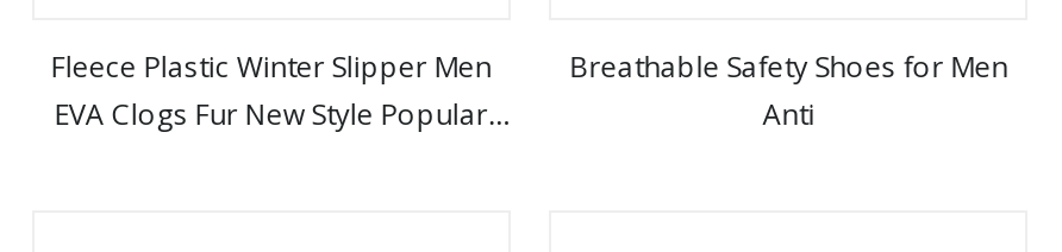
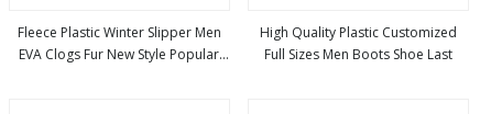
[570,46,1008,134] Breathable Safety Shoes for Men | Anti -> [260,23,457,63] High Quality Plastic Customized | Full Sizes Men Boots Shoe Last

